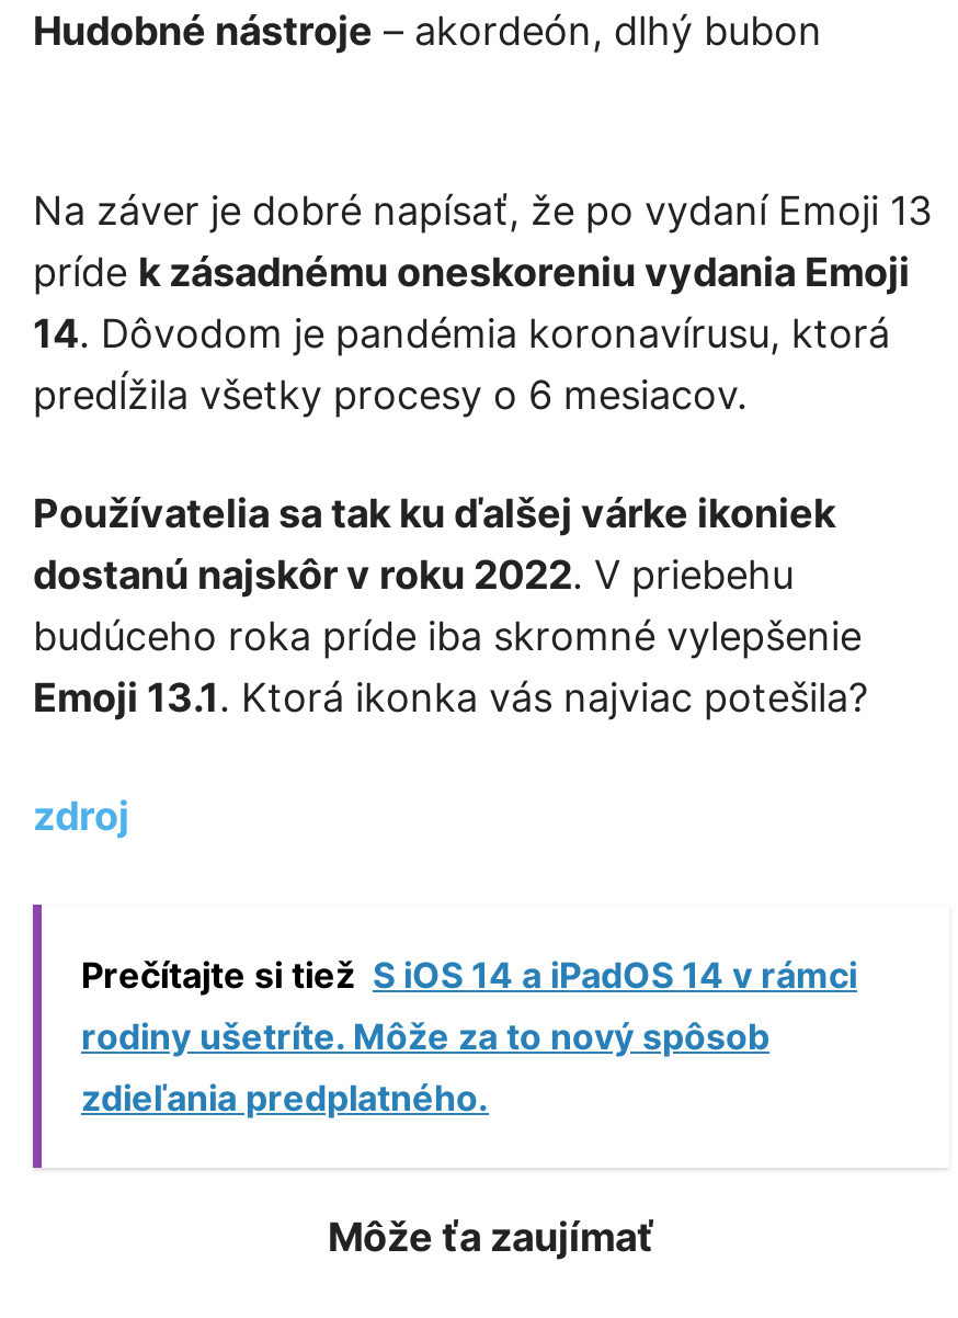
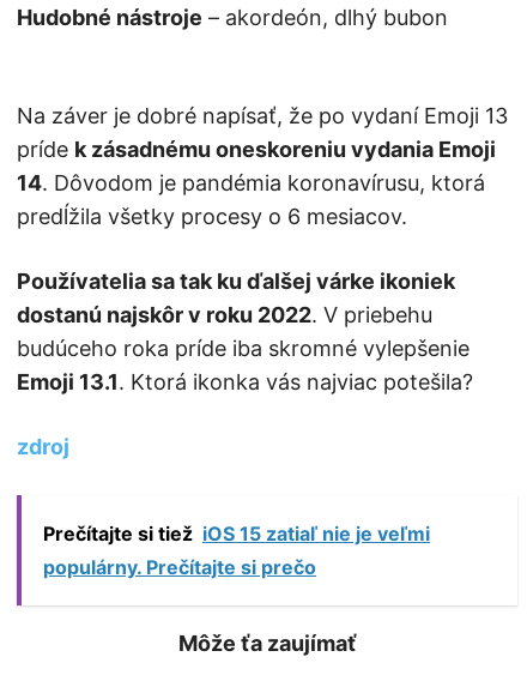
[81,953,857,1120] Prečítajte si tiež S iOS 14 a iPadOS 14 v rámci | rodiny ušetríte. Môže za to nový spôsob | zdieľania predplatného. -> [43,521,430,578] Prečítajte si tiež iOS 15 zatiaľ nie je veľmi | populárny. Prečítajte si prečo

